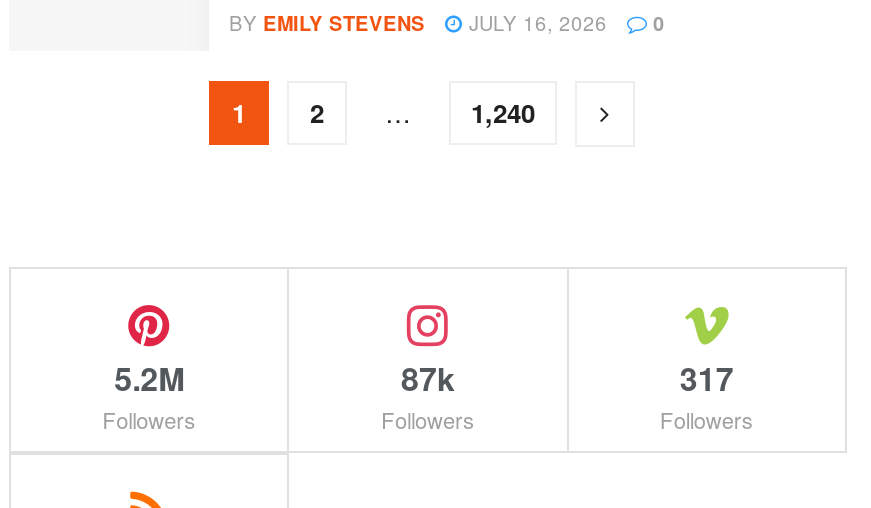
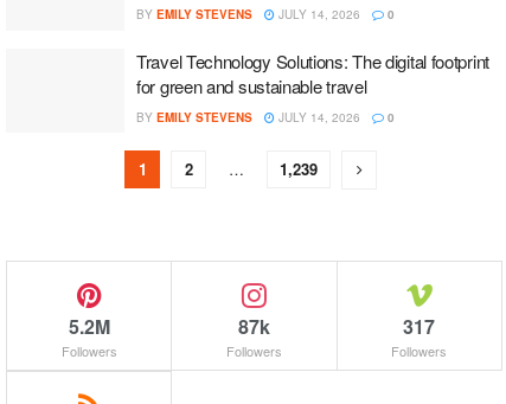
[463,10,607,38] JULY 16, 2026 -> [136,6,489,125] JULY 14, 2026 | 0 | Travel Technology Solutions: The digital footprint | for green and sustainable travel | BY EMILY STEVENS | JULY 14, 2026
[471,93,535,131] 1,240 -> [280,158,318,180] 1,239

